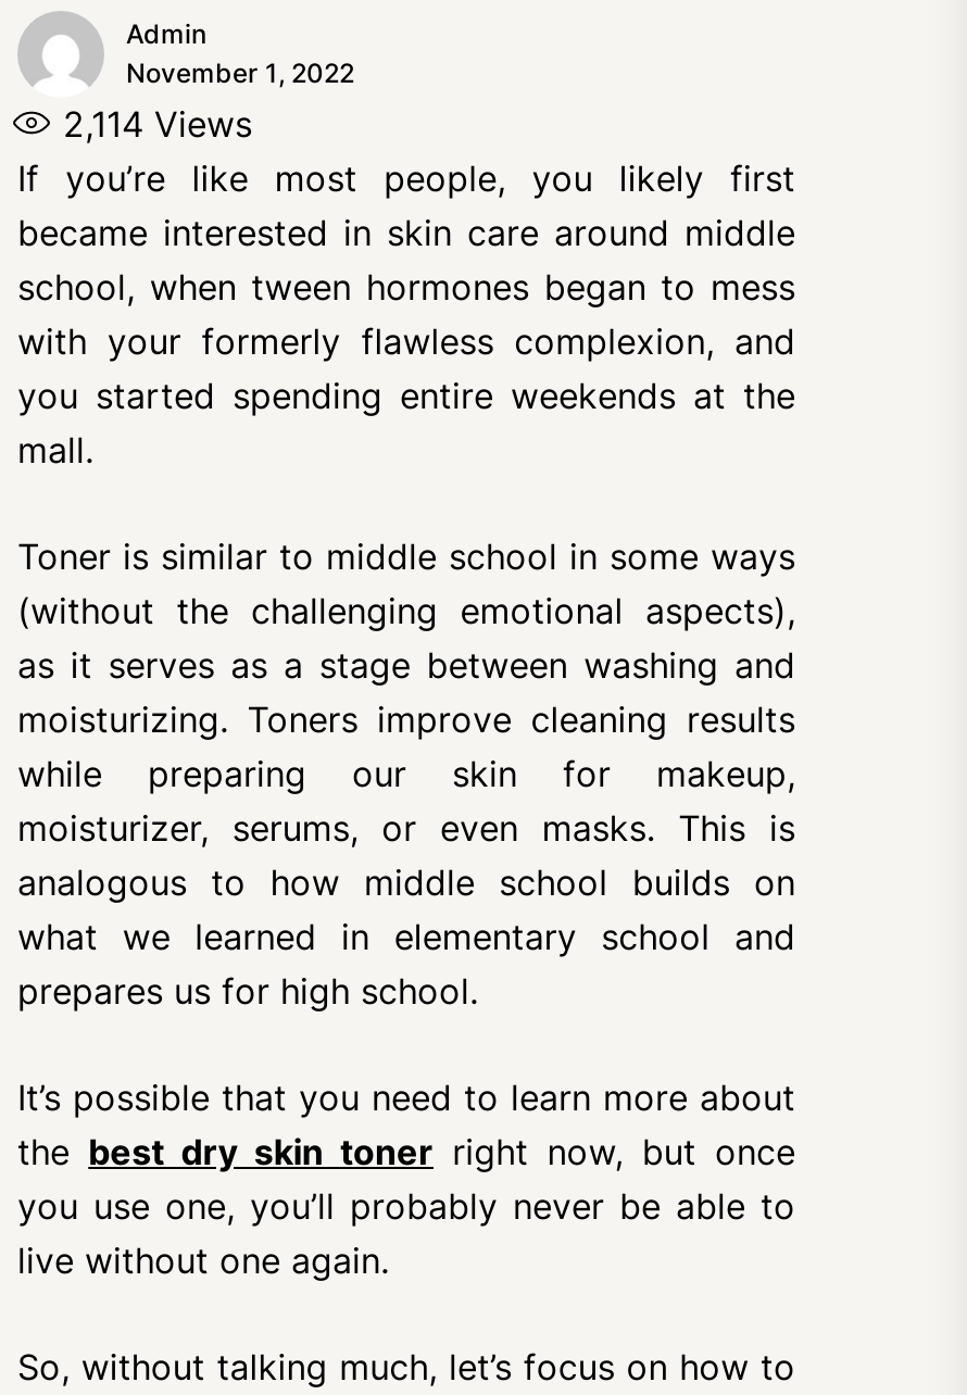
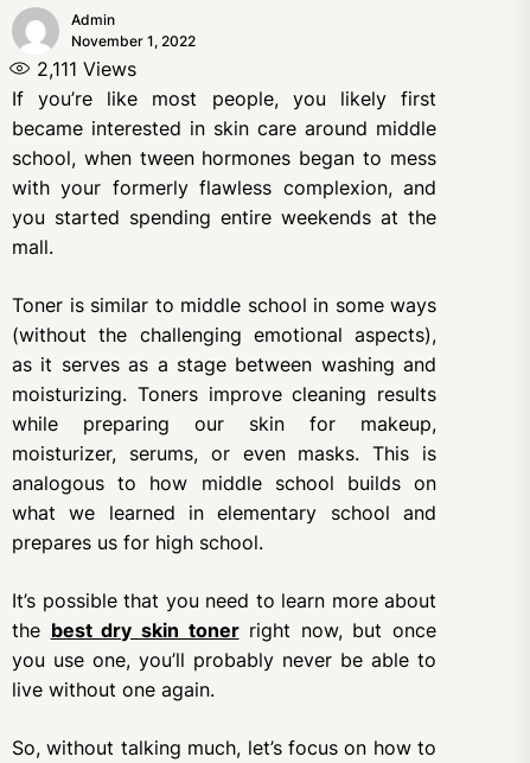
[63,103,252,147] 2,114 Views -> [37,58,136,81] 2,111 Views

